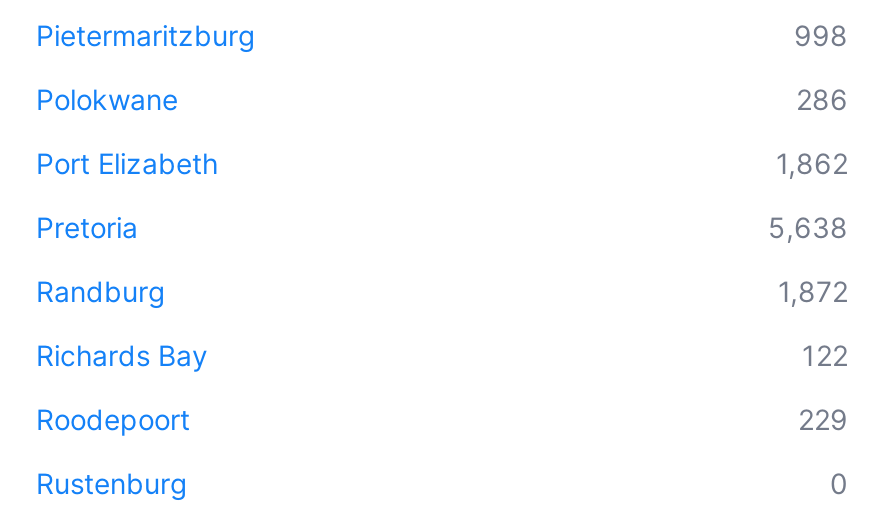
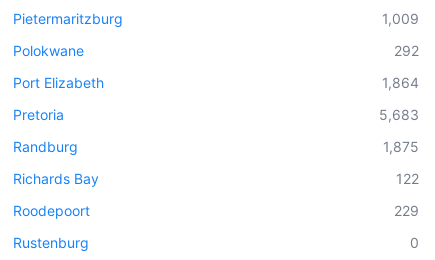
[794,18,848,52] 998 -> [382,10,419,27] 1,009
[796,82,848,116] 286 -> [394,42,419,59] 292
[776,146,848,180] 1,862 -> [382,74,419,91] 1,864
[768,210,848,244] 5,638 -> [379,106,419,123] 5,683
[778,274,848,308] 1,872 -> [383,138,419,155] 1,875

